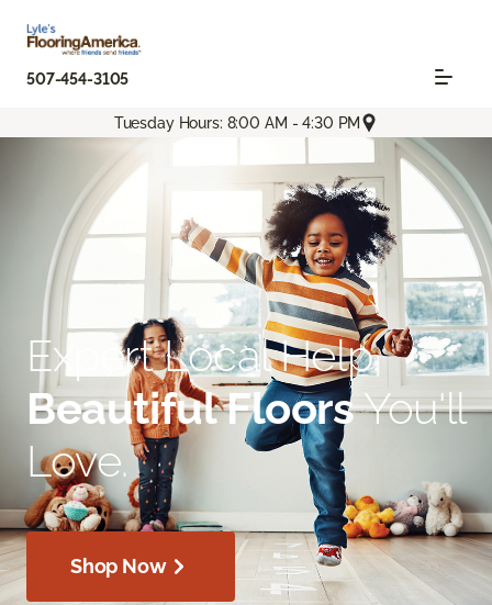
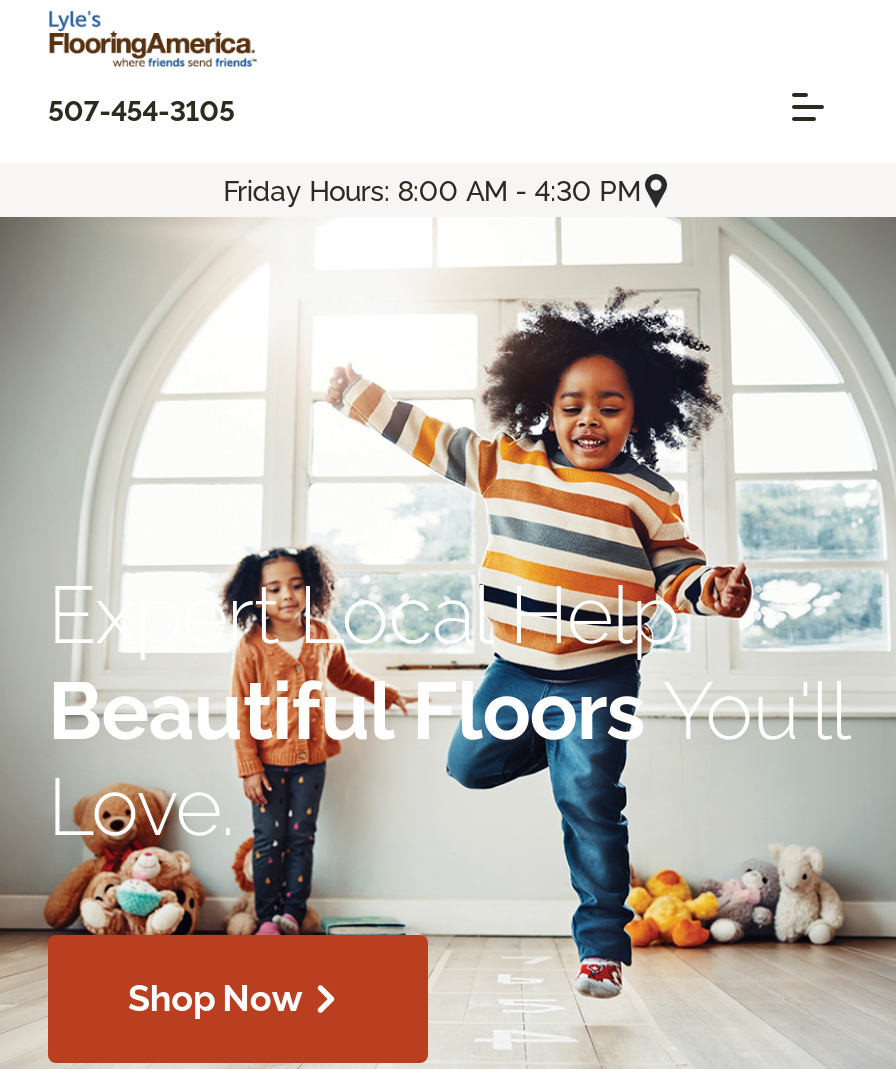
[114,114,361,131] Tuesday Hours: 8:00 AM - 4:30 PM -> [223,174,641,206] Friday Hours: 8:00 AM - 4:30 PM

